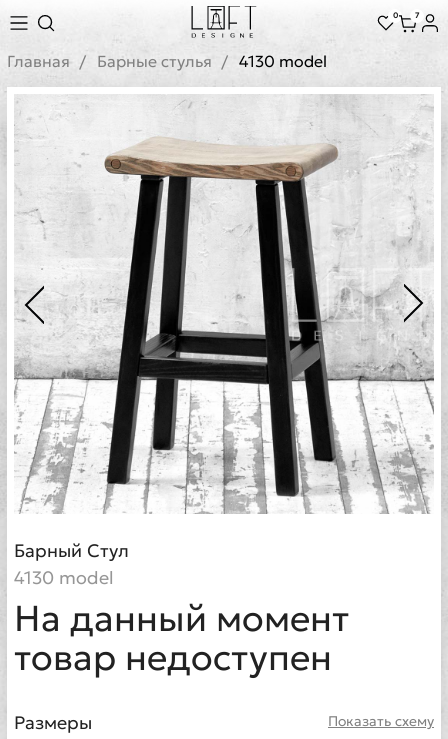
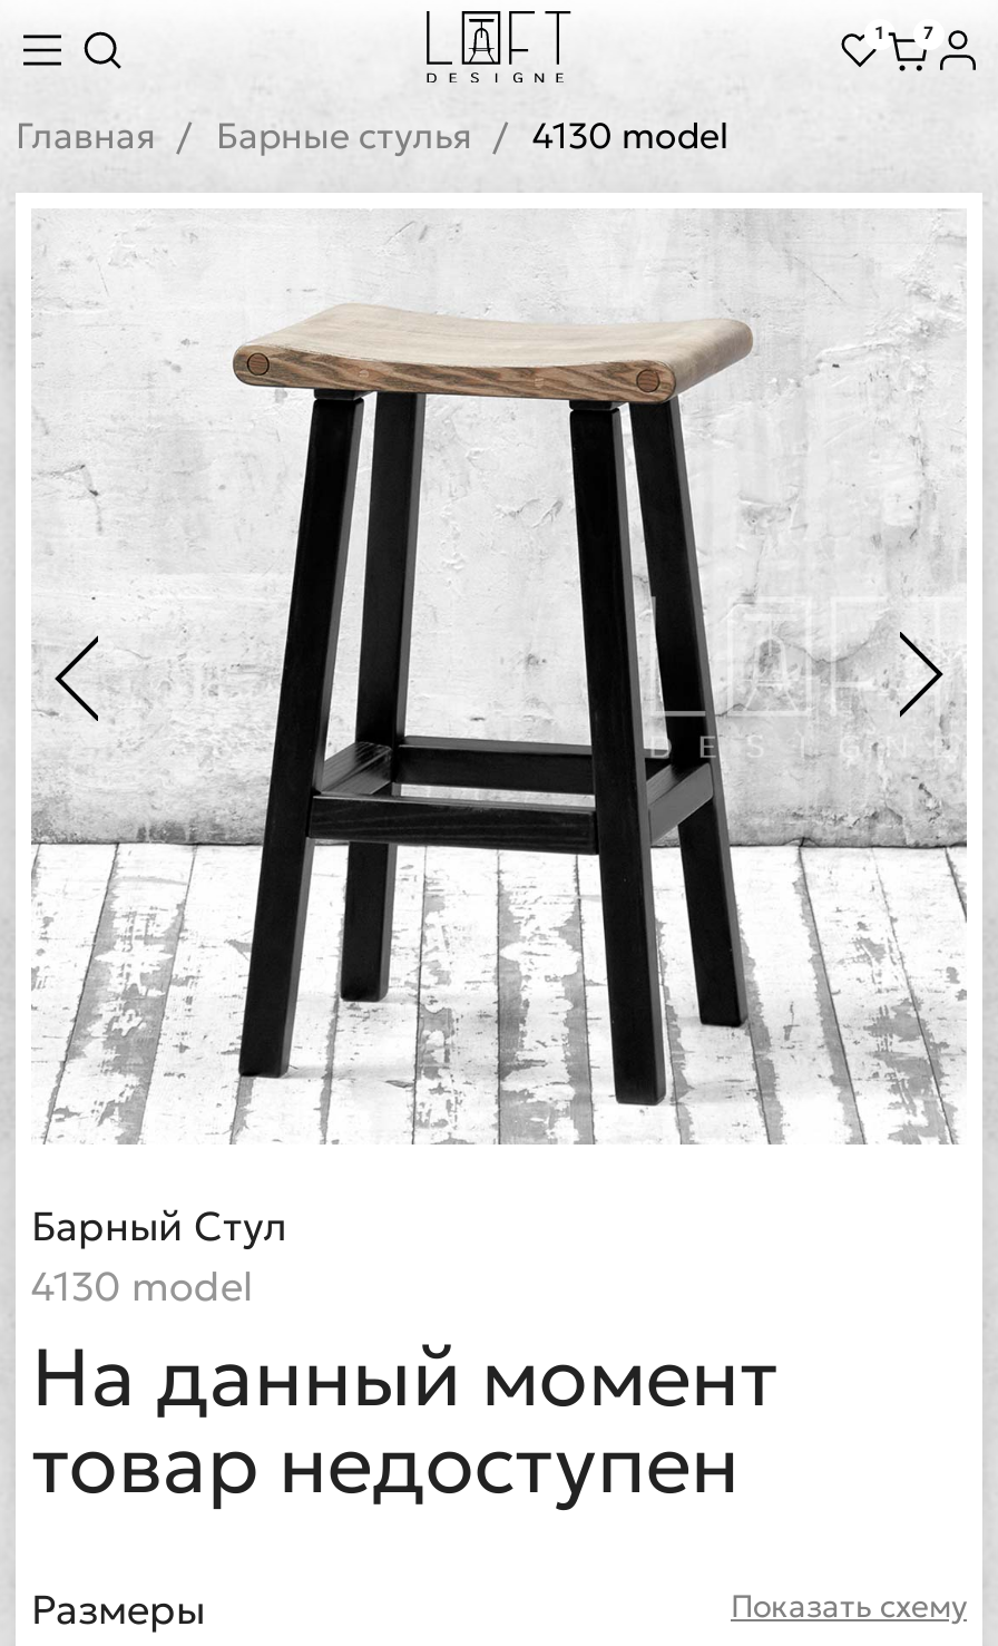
[392,10,419,20] 0 7 -> [875,21,935,43] 1 7

